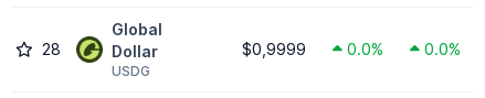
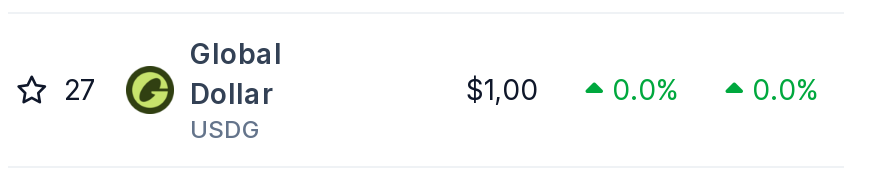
[42,40,61,58] 28 -> [64,72,98,106] 27
[242,40,306,58] $0,9999 -> [466,72,538,106] $1,00

